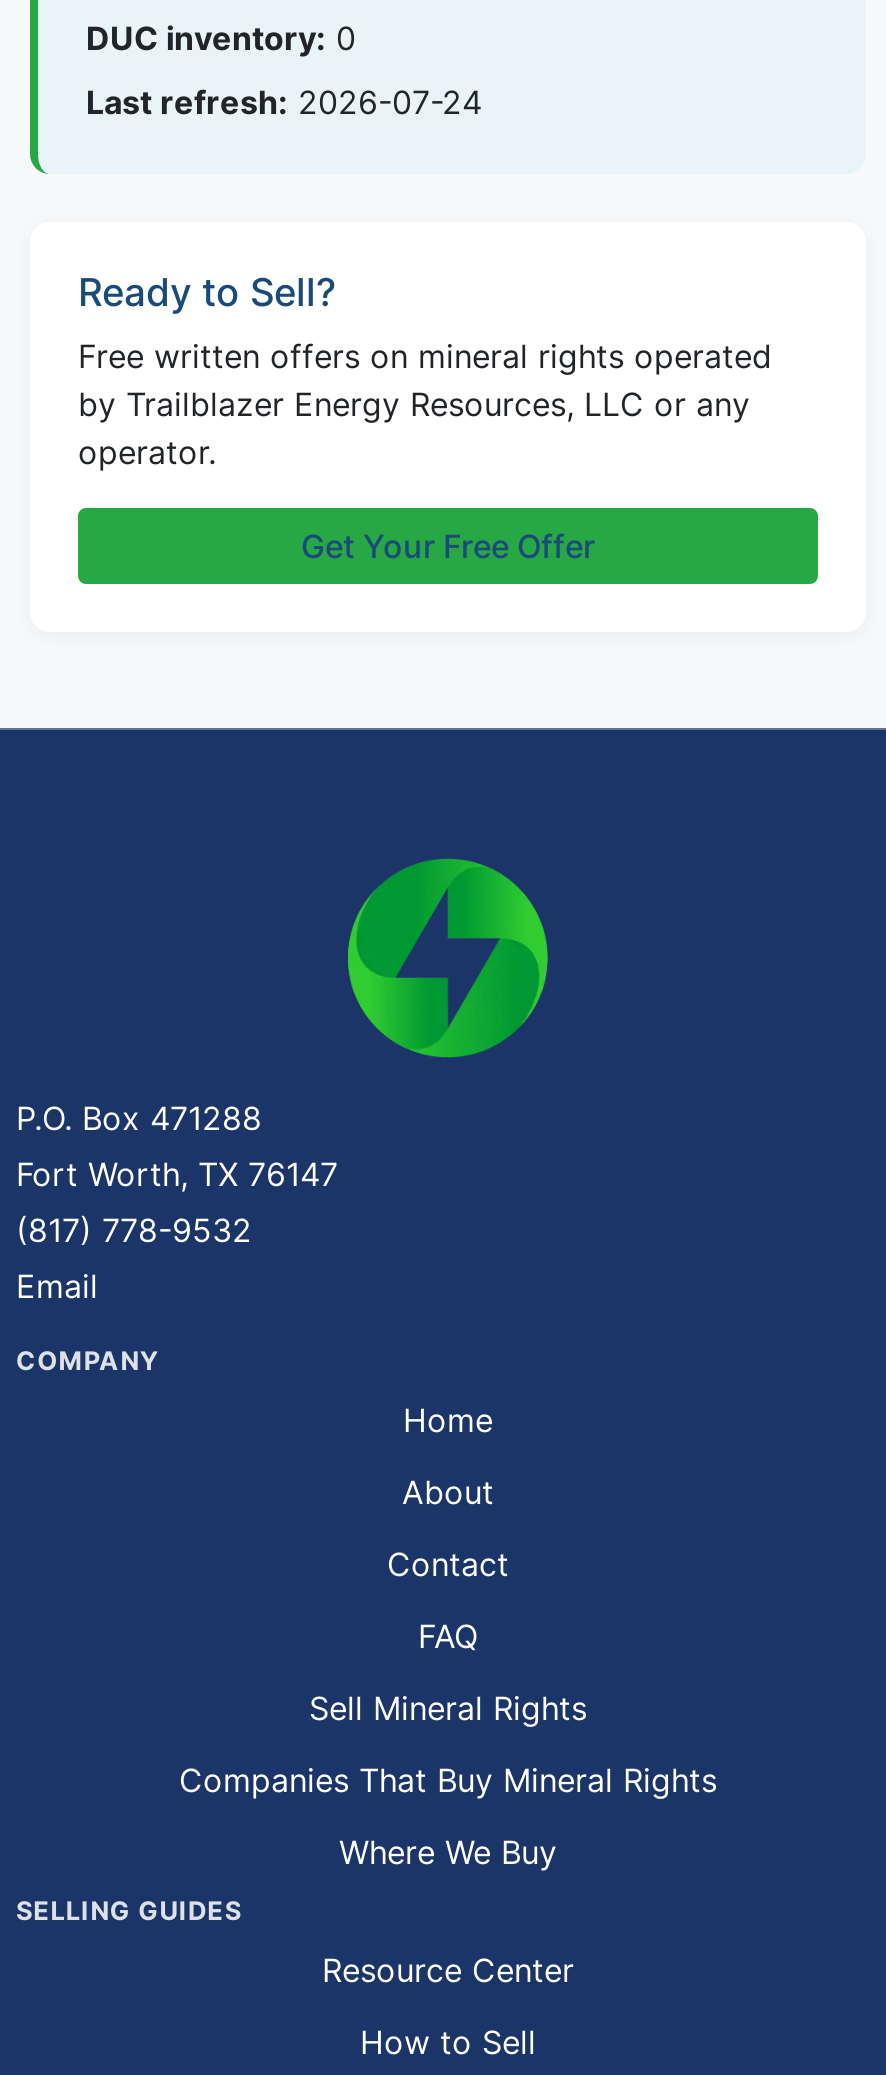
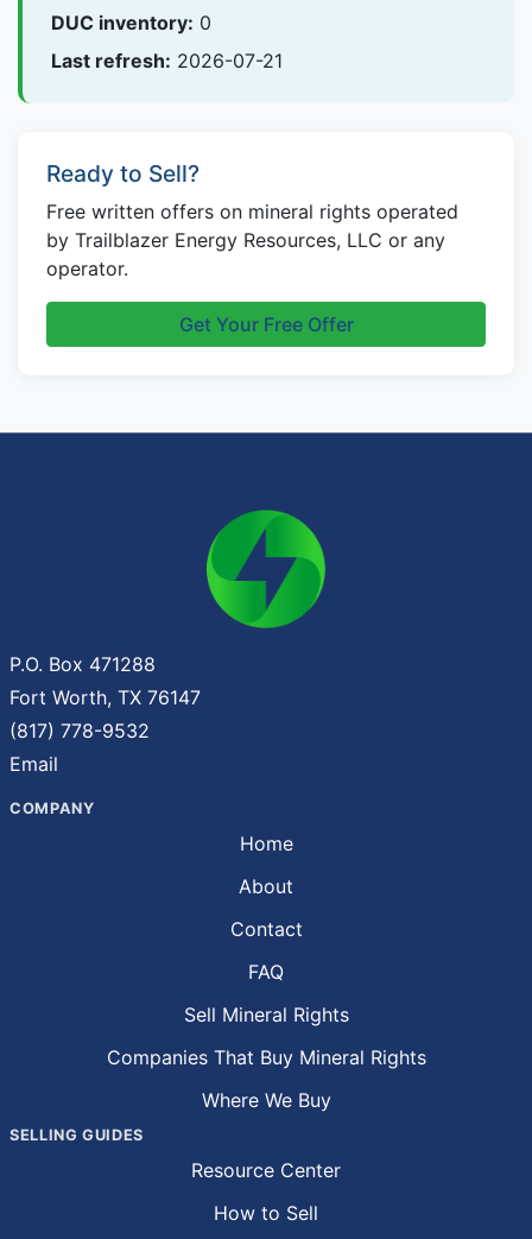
[86,82,482,122] Last refresh: 2026-07-24 -> [51,49,283,72] Last refresh: 2026-07-21

